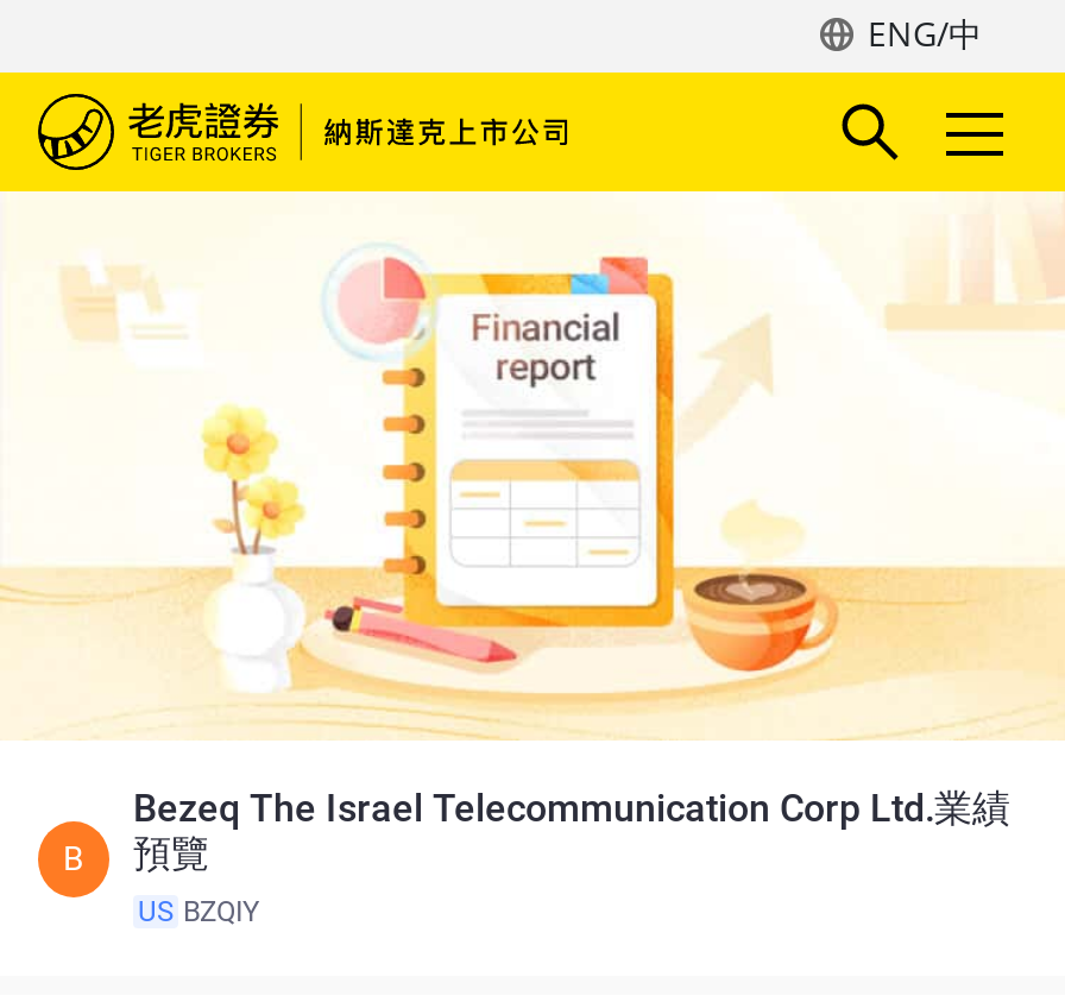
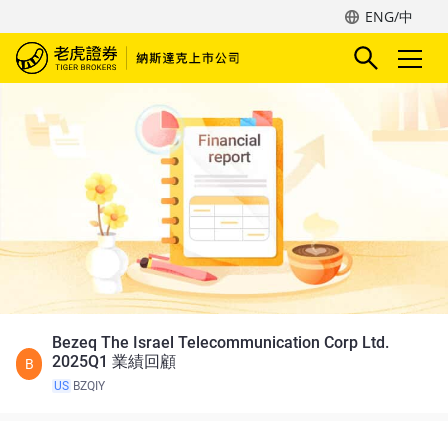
[133,785,1010,875] Bezeq The Israel Telecommunication Corp Ltd.業績 | 預覽 -> [52,333,389,371] Bezeq The Israel Telecommunication Corp Ltd. | 2025Q1 業績回顧

